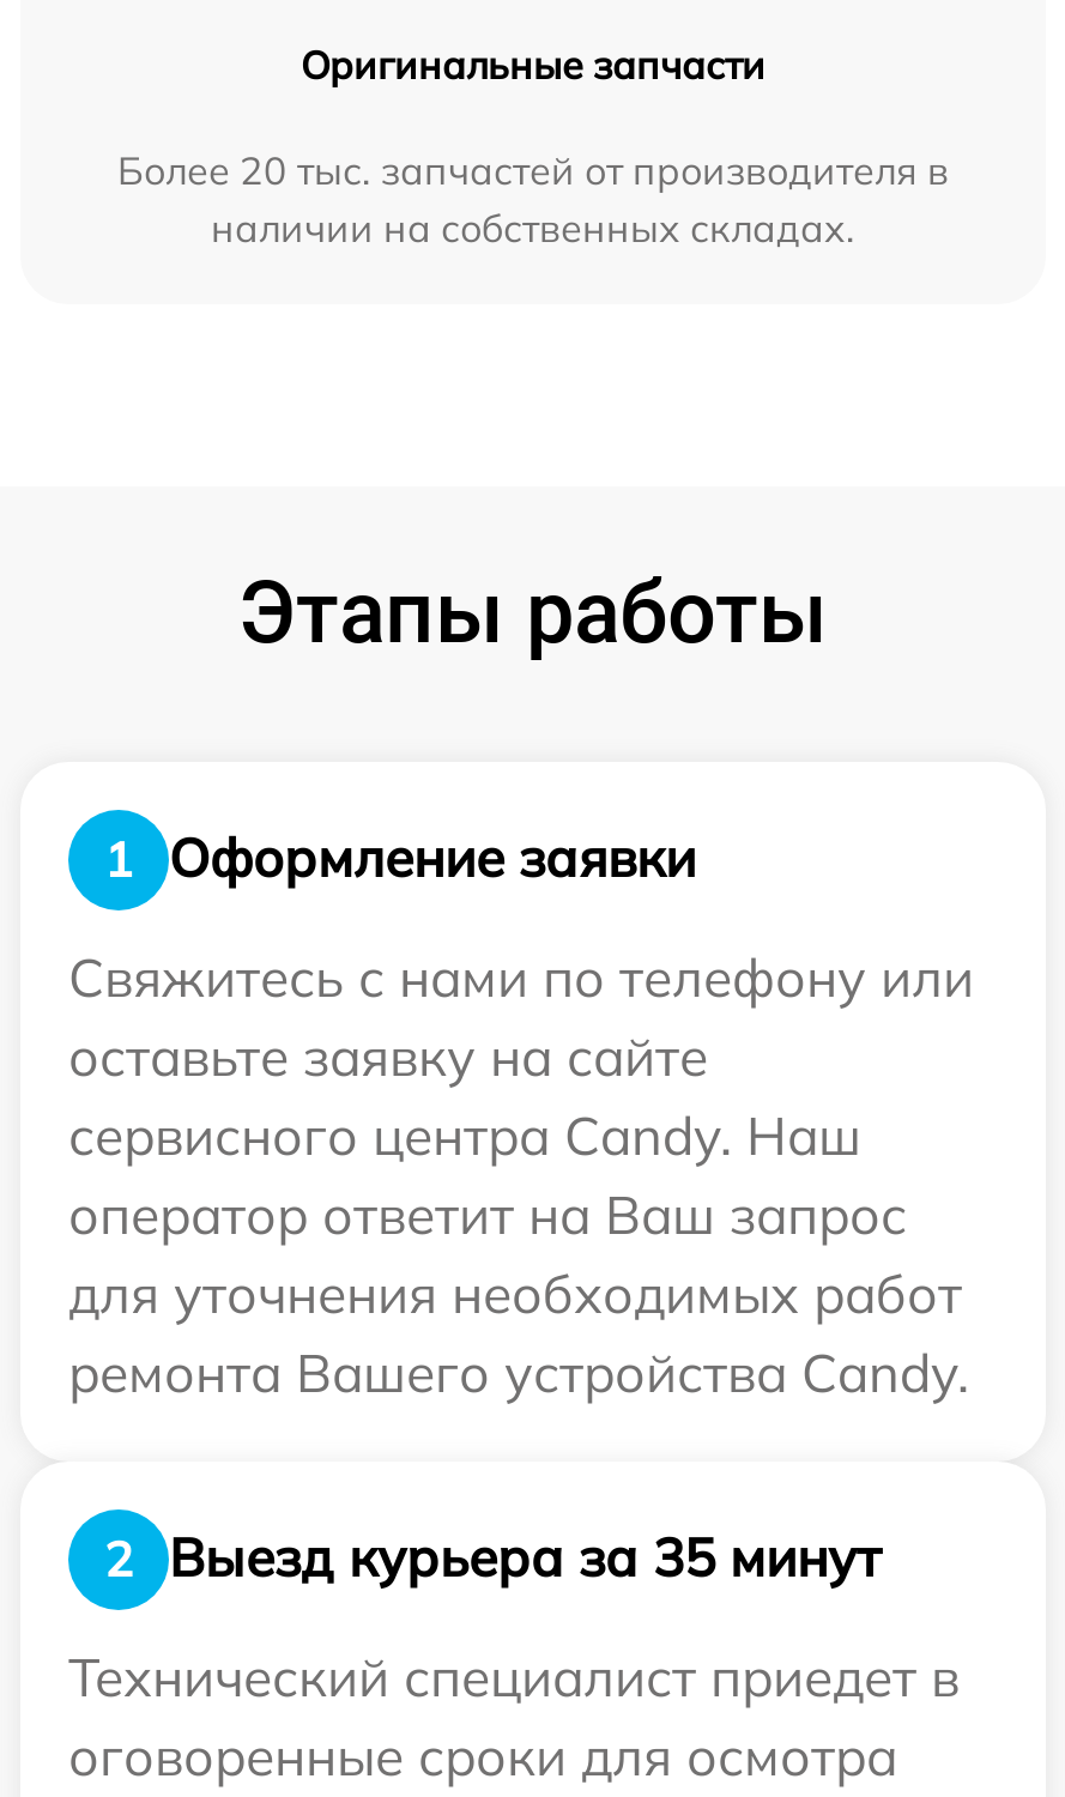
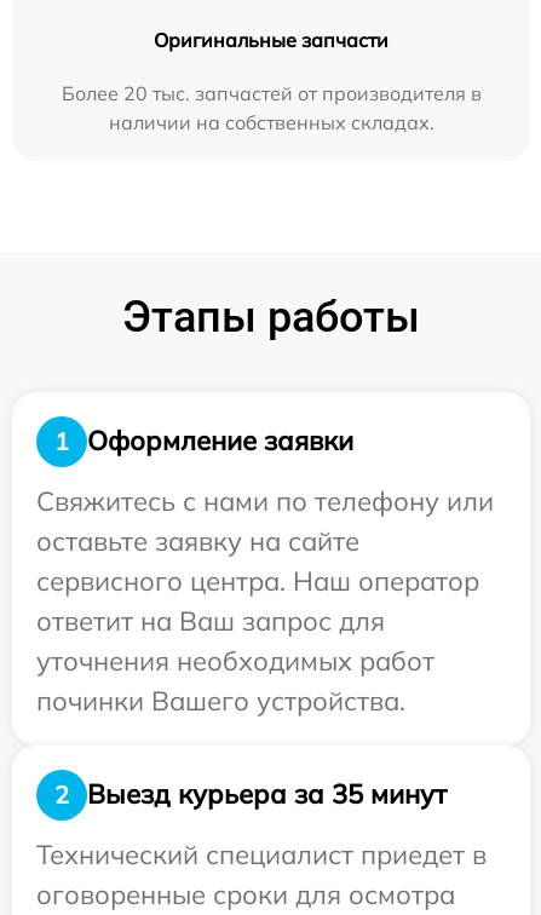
[68,1101,969,1405] сервисного центра Candy. Наш | оператор ответит на Ваш запрос | для уточнения необходимых работ | ремонта Вашего устройства Candy. -> [36,563,479,717] сервисного центра. Наш оператор | ответит на Ваш запрос для | уточнения необходимых работ | починки Вашего устройства.

